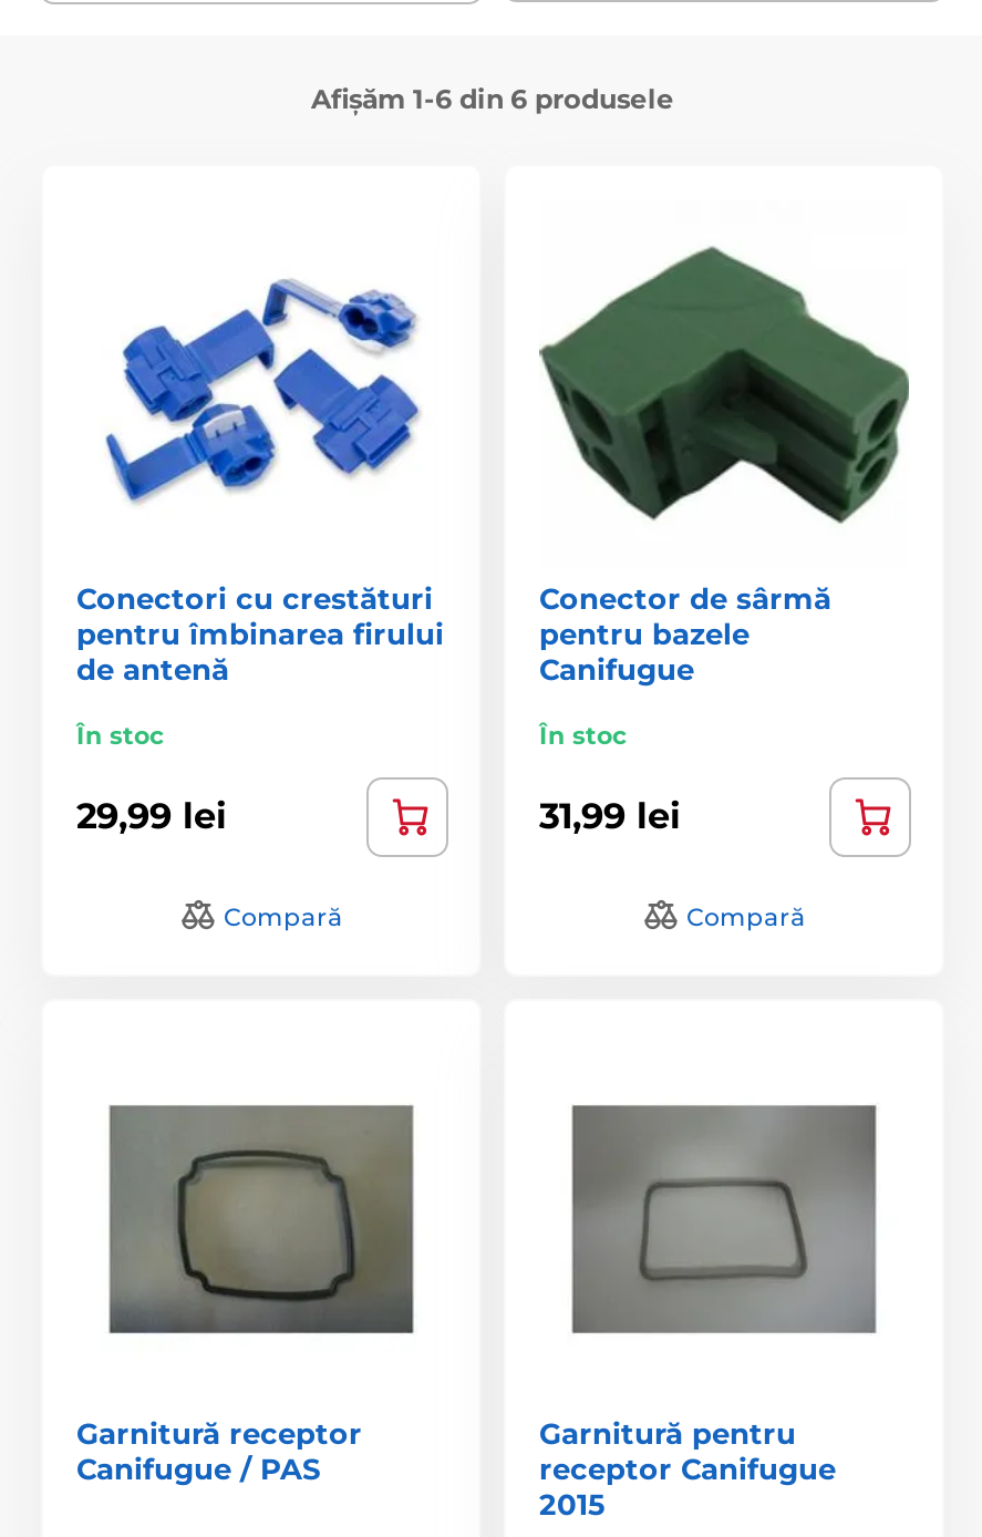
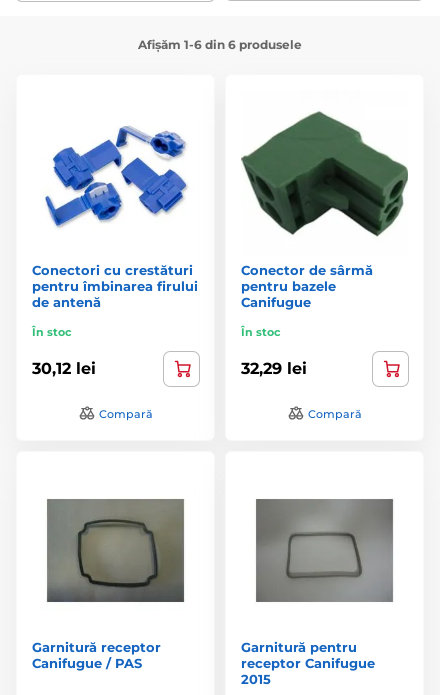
[76,795,227,837] 29,99 lei -> [32,359,96,378] 30,12 lei
[539,795,681,837] 31,99 lei -> [241,359,307,378] 32,29 lei

